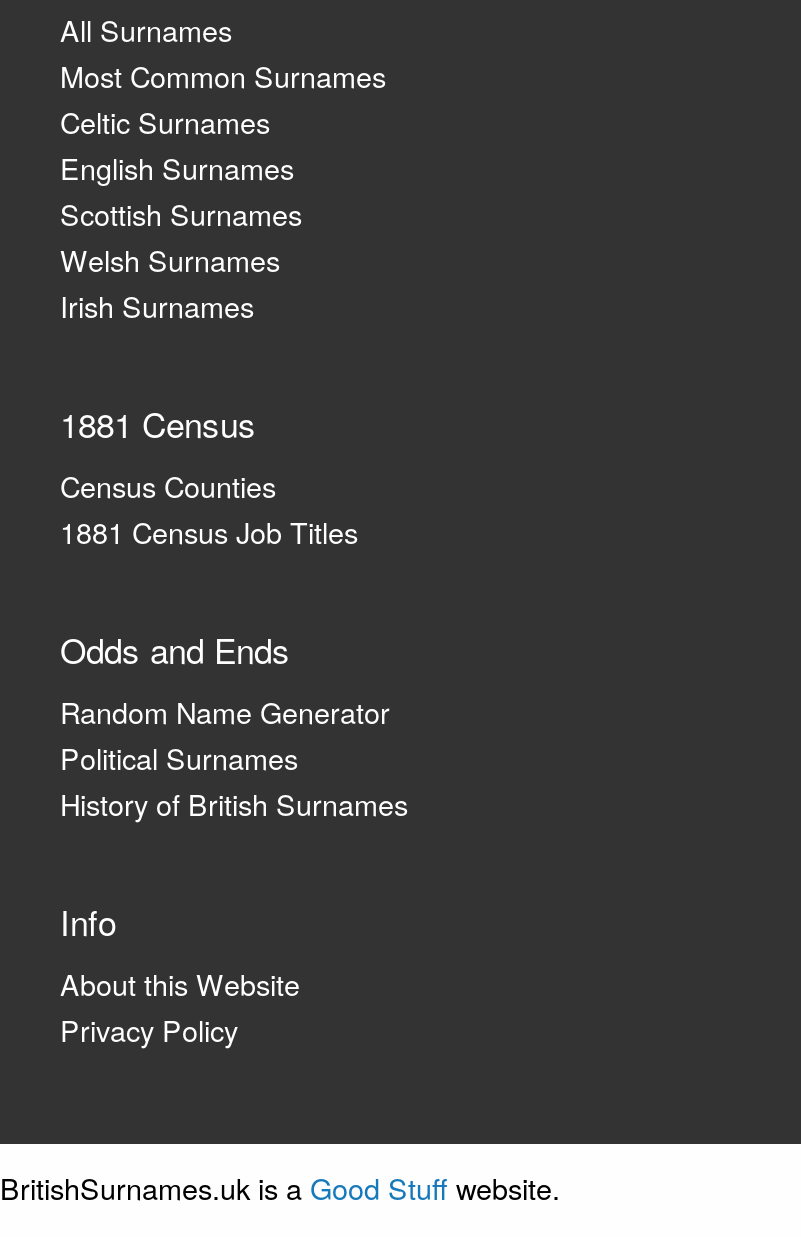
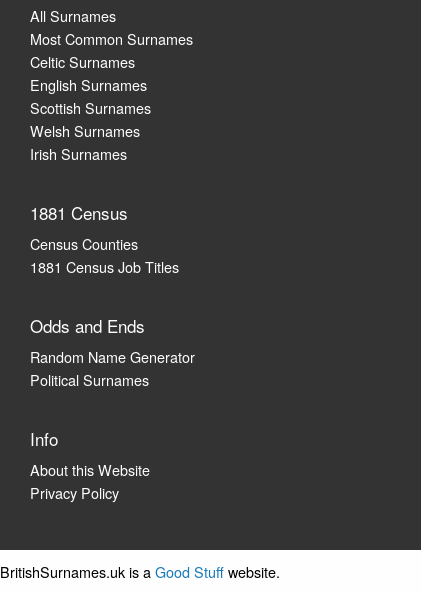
[60,783,408,825] History of British Surnames -> none

